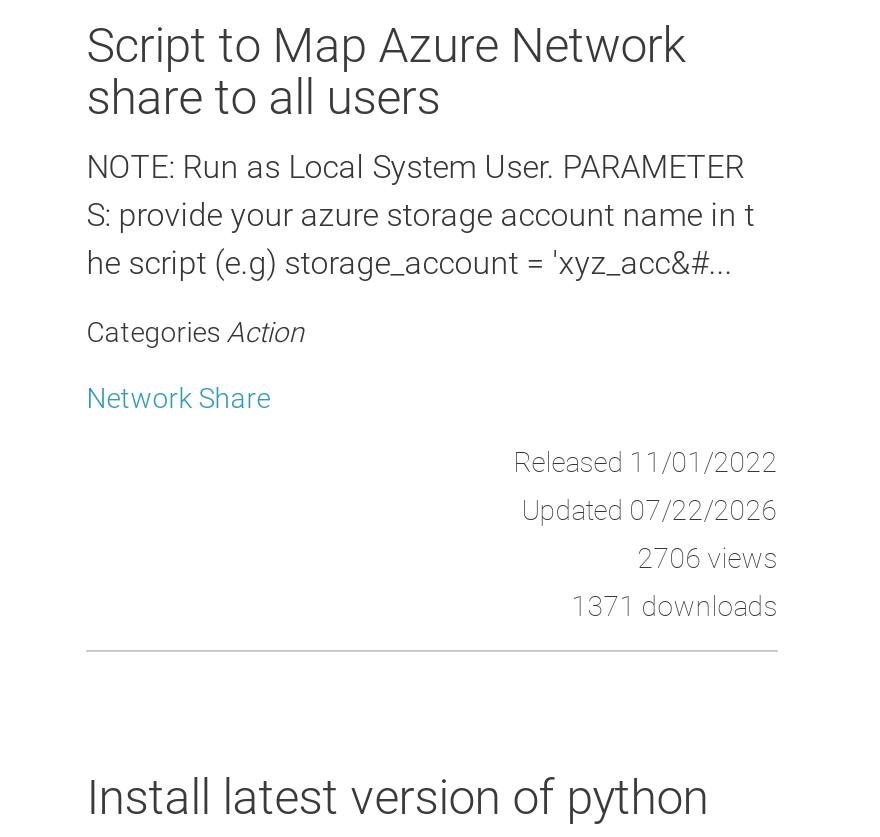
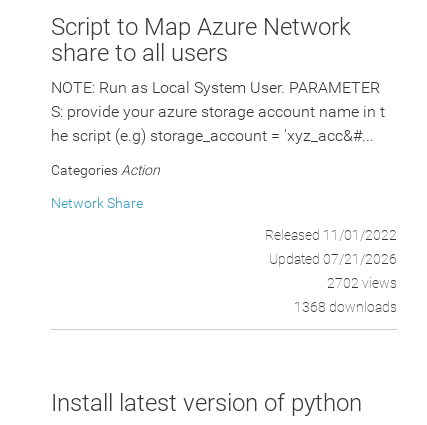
[522,494,778,526] Updated 07/22/2026 -> [269,251,397,267] Updated 07/21/2026
[638,542,778,574] 2706 views -> [327,275,397,291] 2702 views
[572,590,778,622] 1371 downloads -> [294,299,397,315] 1368 downloads

